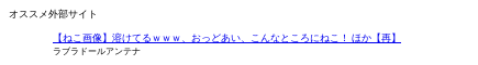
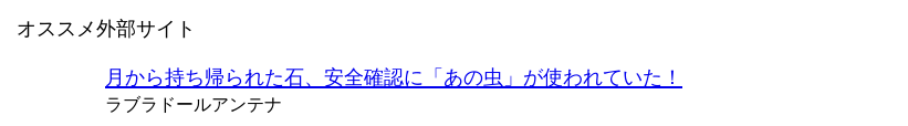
[53,33,401,44] 【ねこ画像】溶けてるｗｗｗ、おっどあい、こんなところにねこ！ ほか【再】 -> [105,67,682,89] 月から持ち帰られた石、安全確認に「あの虫」が使われていた！

